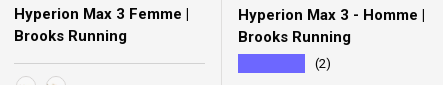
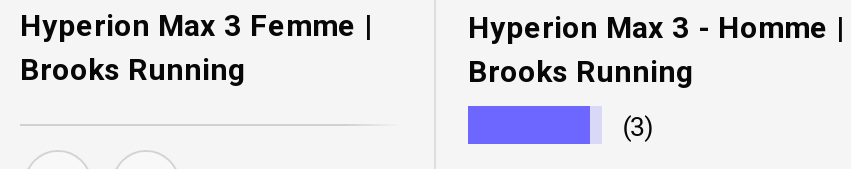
[315,56,331,71] (2) -> [622,112,654,142] (3)

